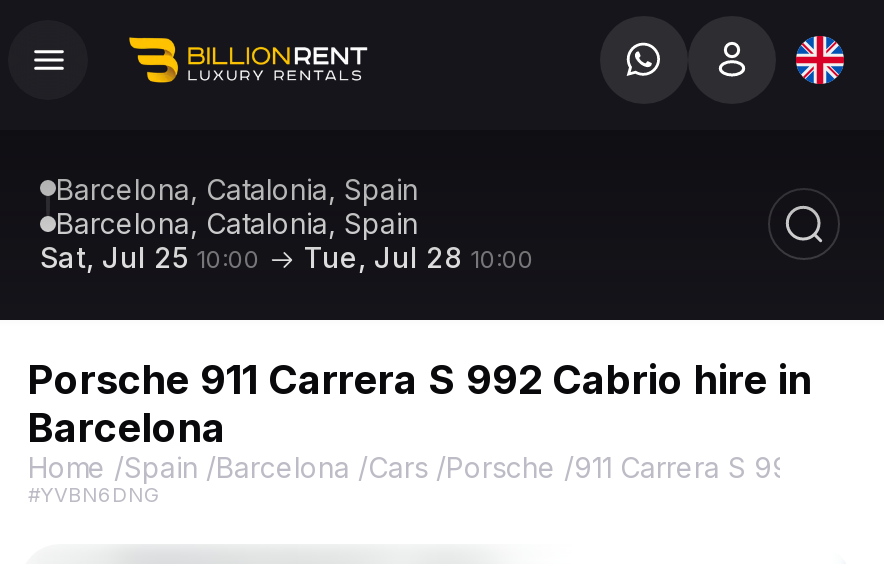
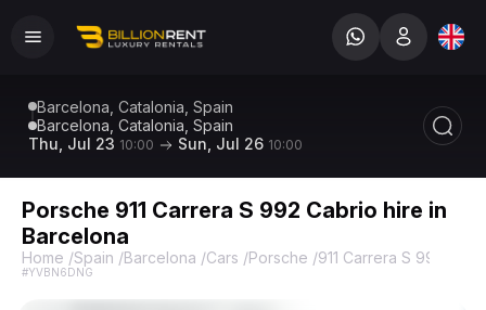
[40,240,260,274] Sat, Jul 25 10:00 -> [28,134,154,153] Thu, Jul 23 10:00
[304,240,534,274] Tue, Jul 28 10:00 -> [178,134,303,153] Sun, Jul 26 10:00

